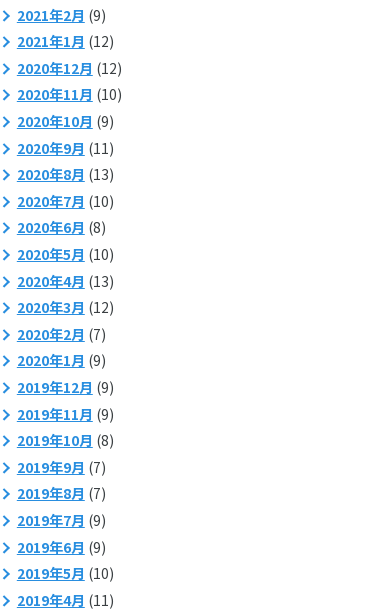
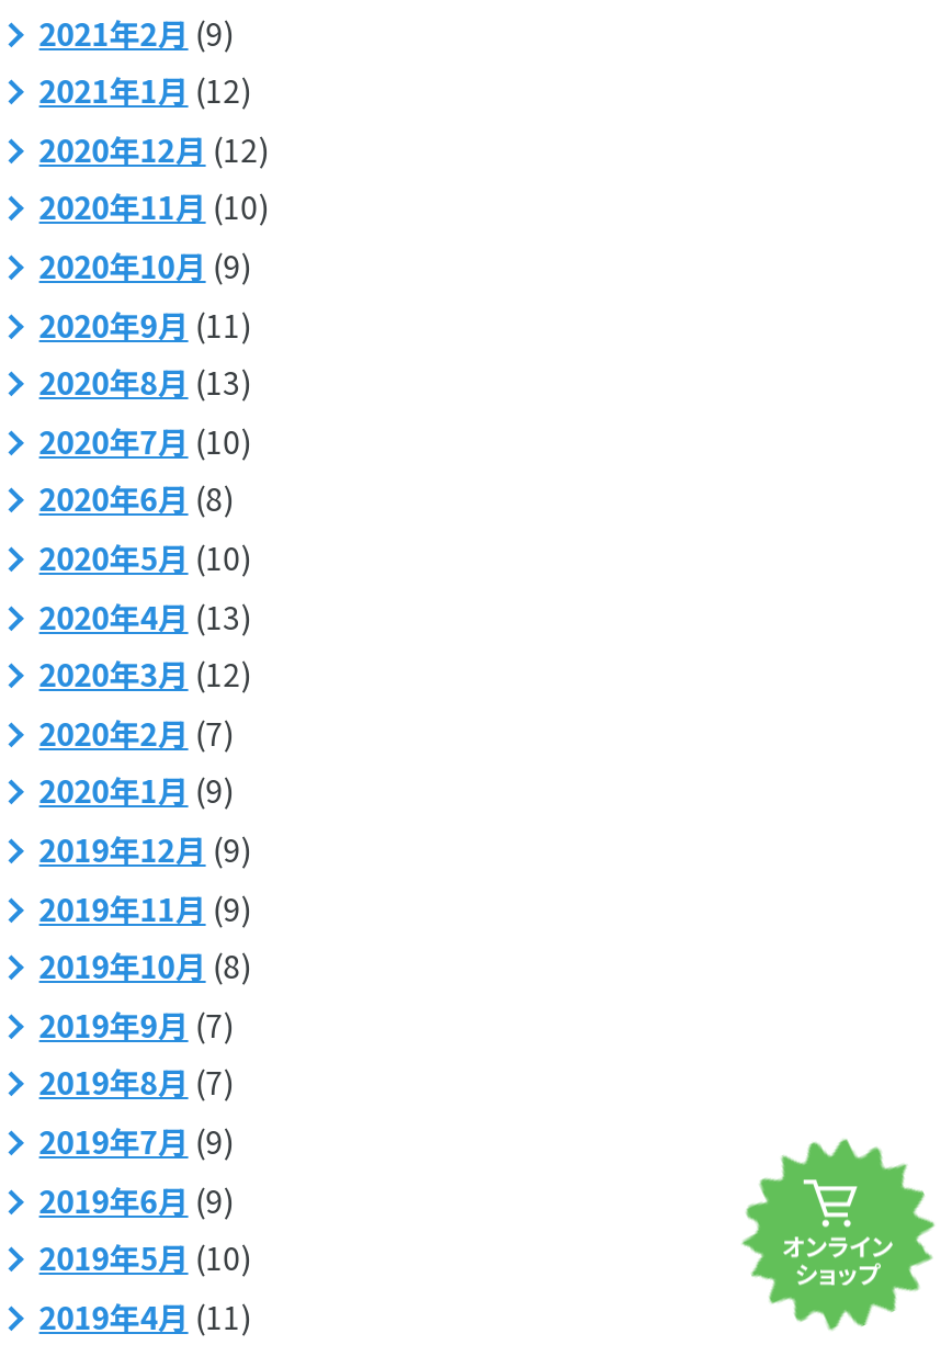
none -> [741,1137,937,1332] [image]

